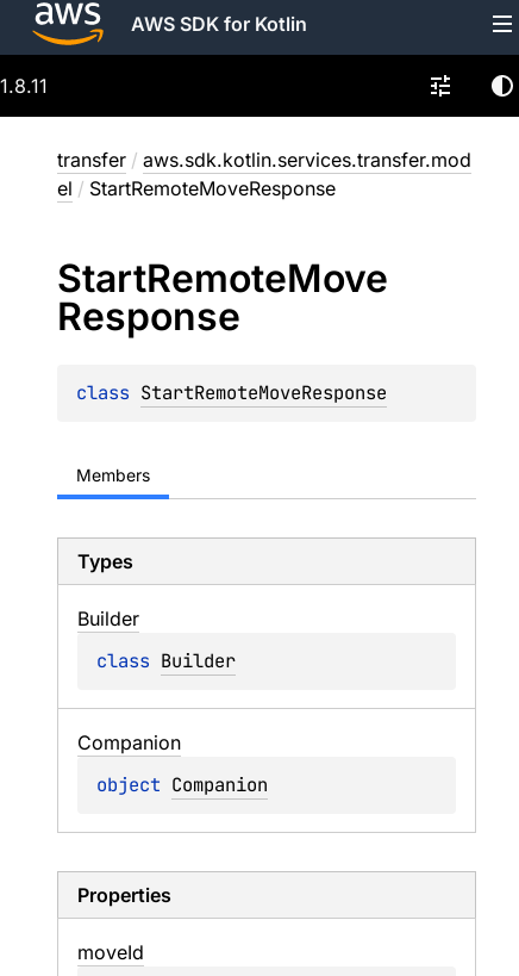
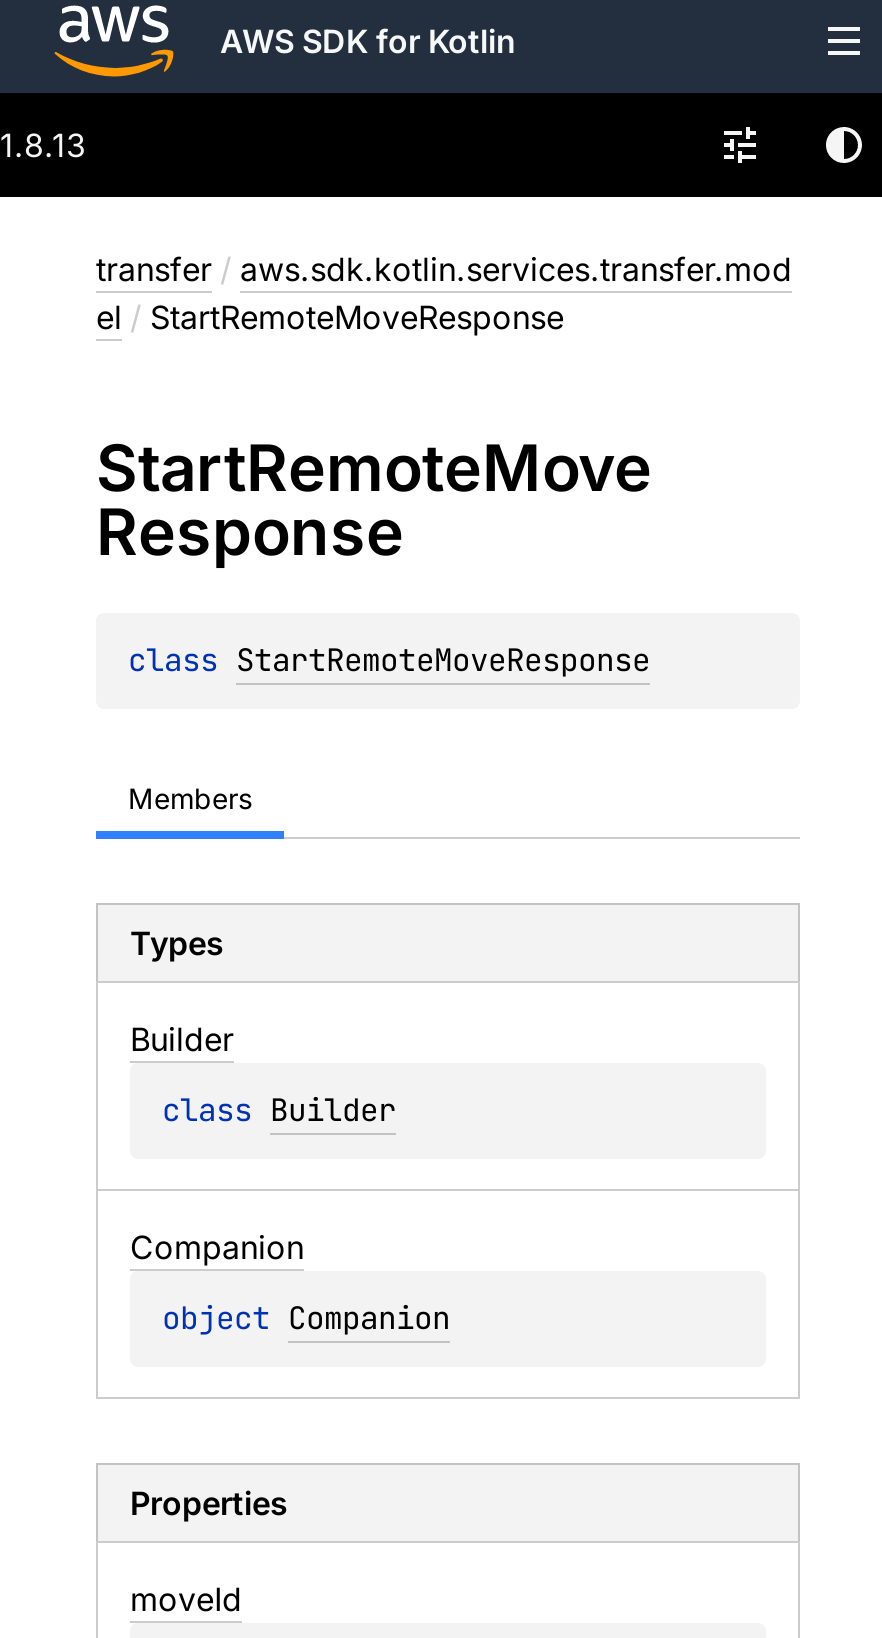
[0,74,48,98] 1.8.11 -> [0,125,86,165] 1.8.13

